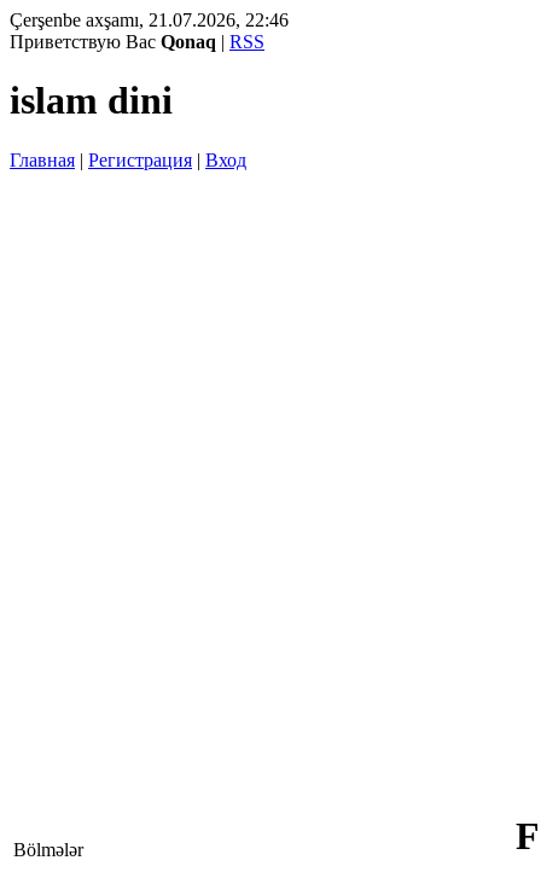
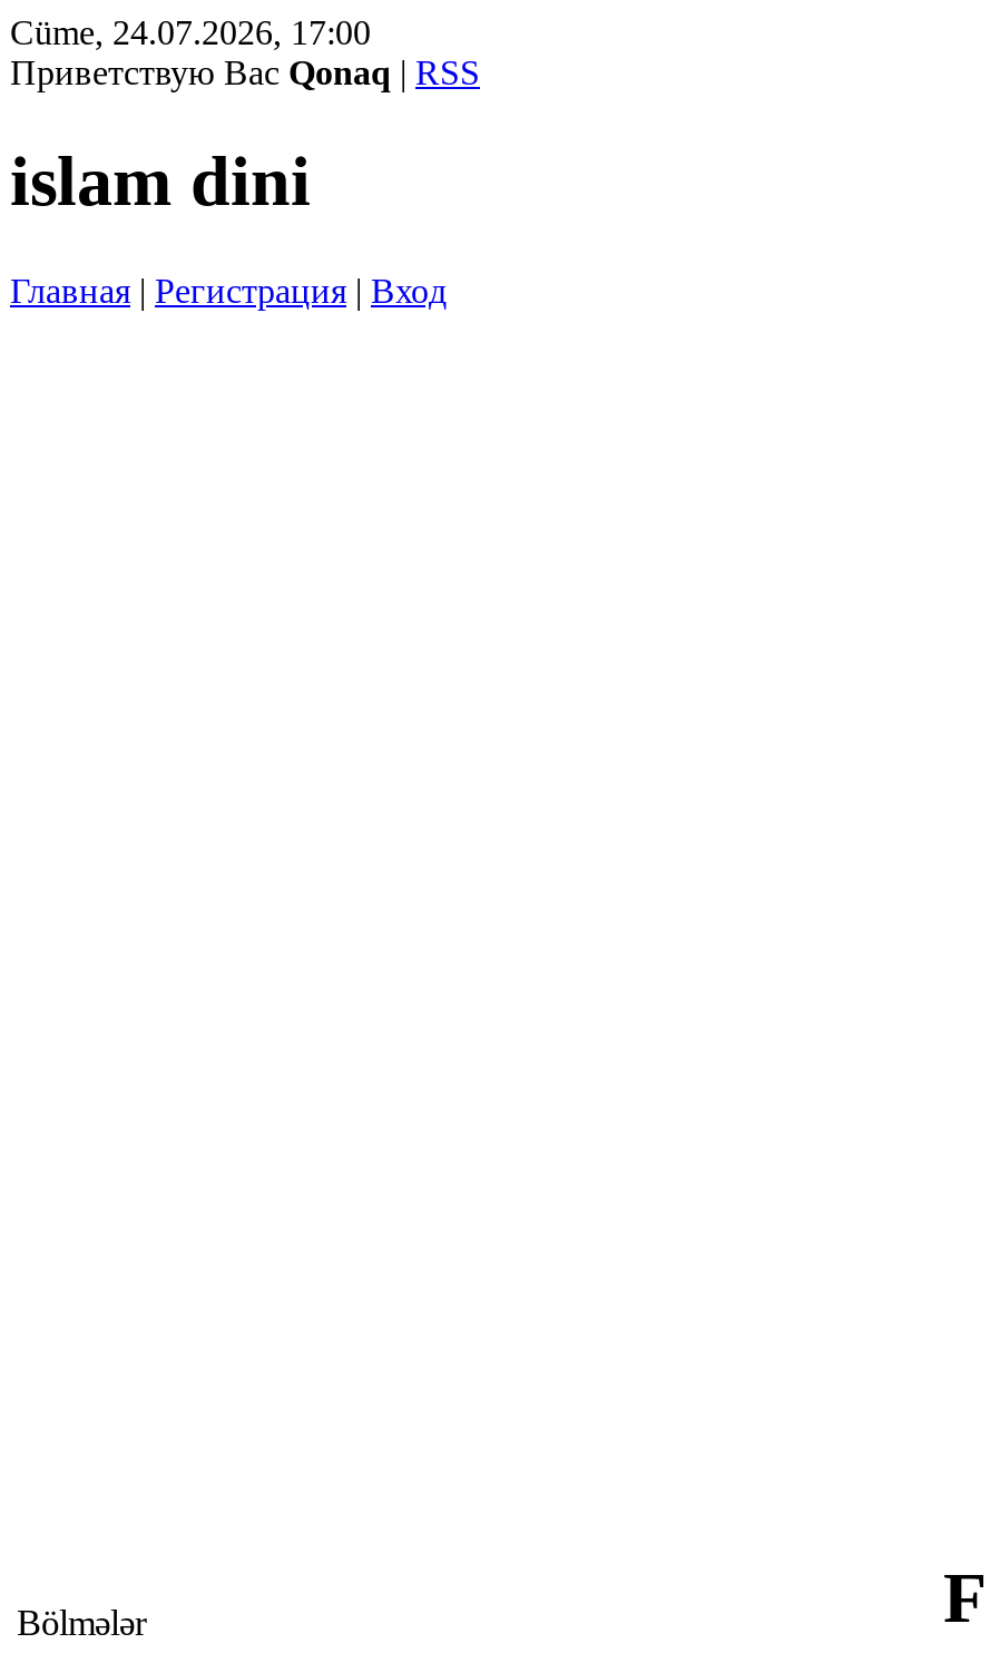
[10,10,289,30] Çerşenbe axşamı, 21.07.2026, 22:46 -> [10,13,371,51] Cüme, 24.07.2026, 17:00

